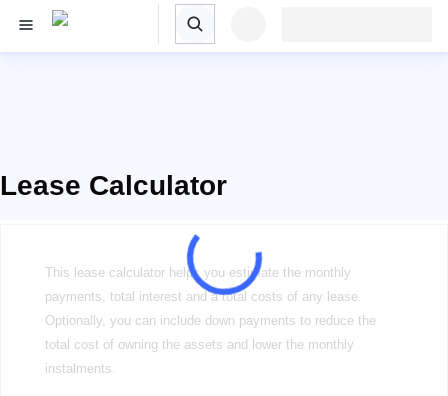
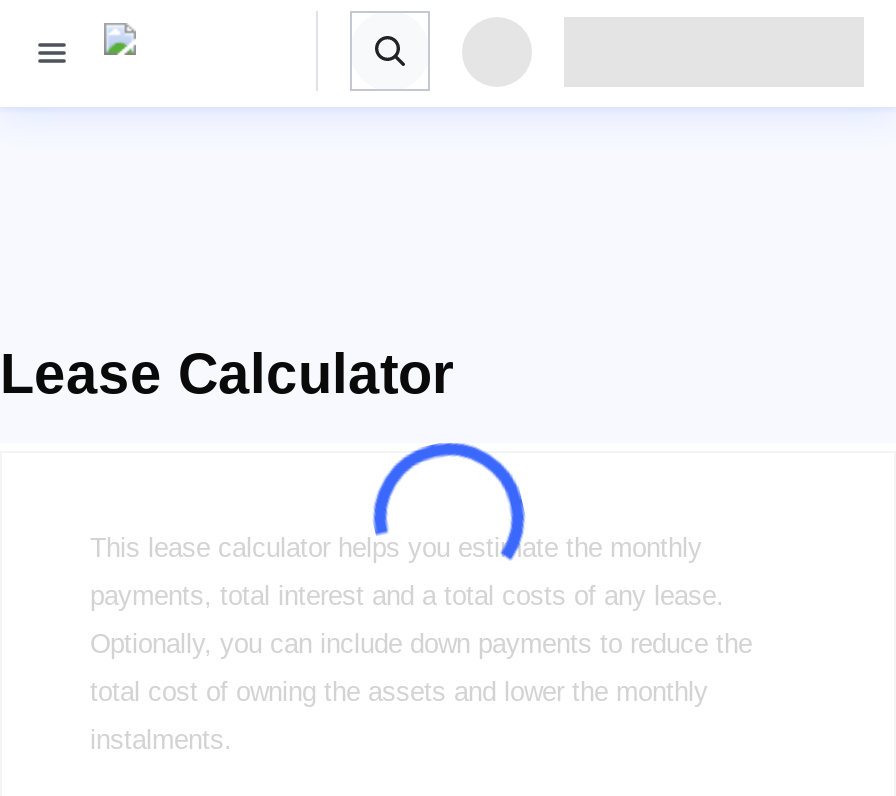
none -> [392,441,524,509] [image]

